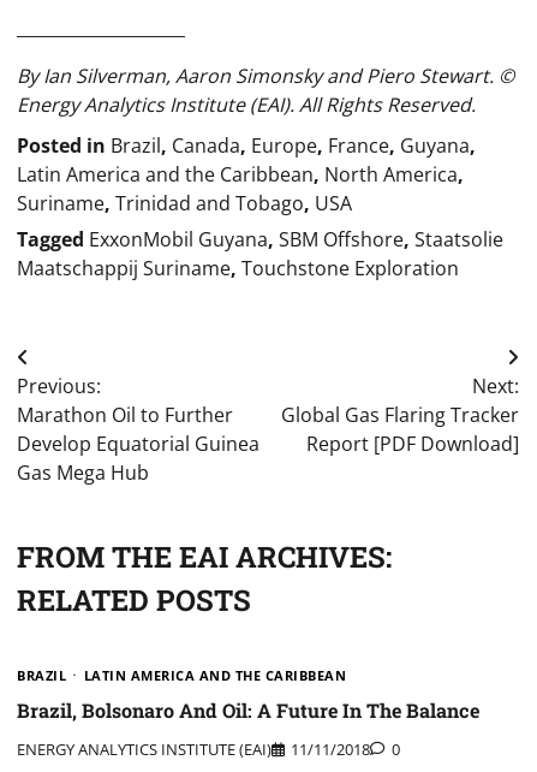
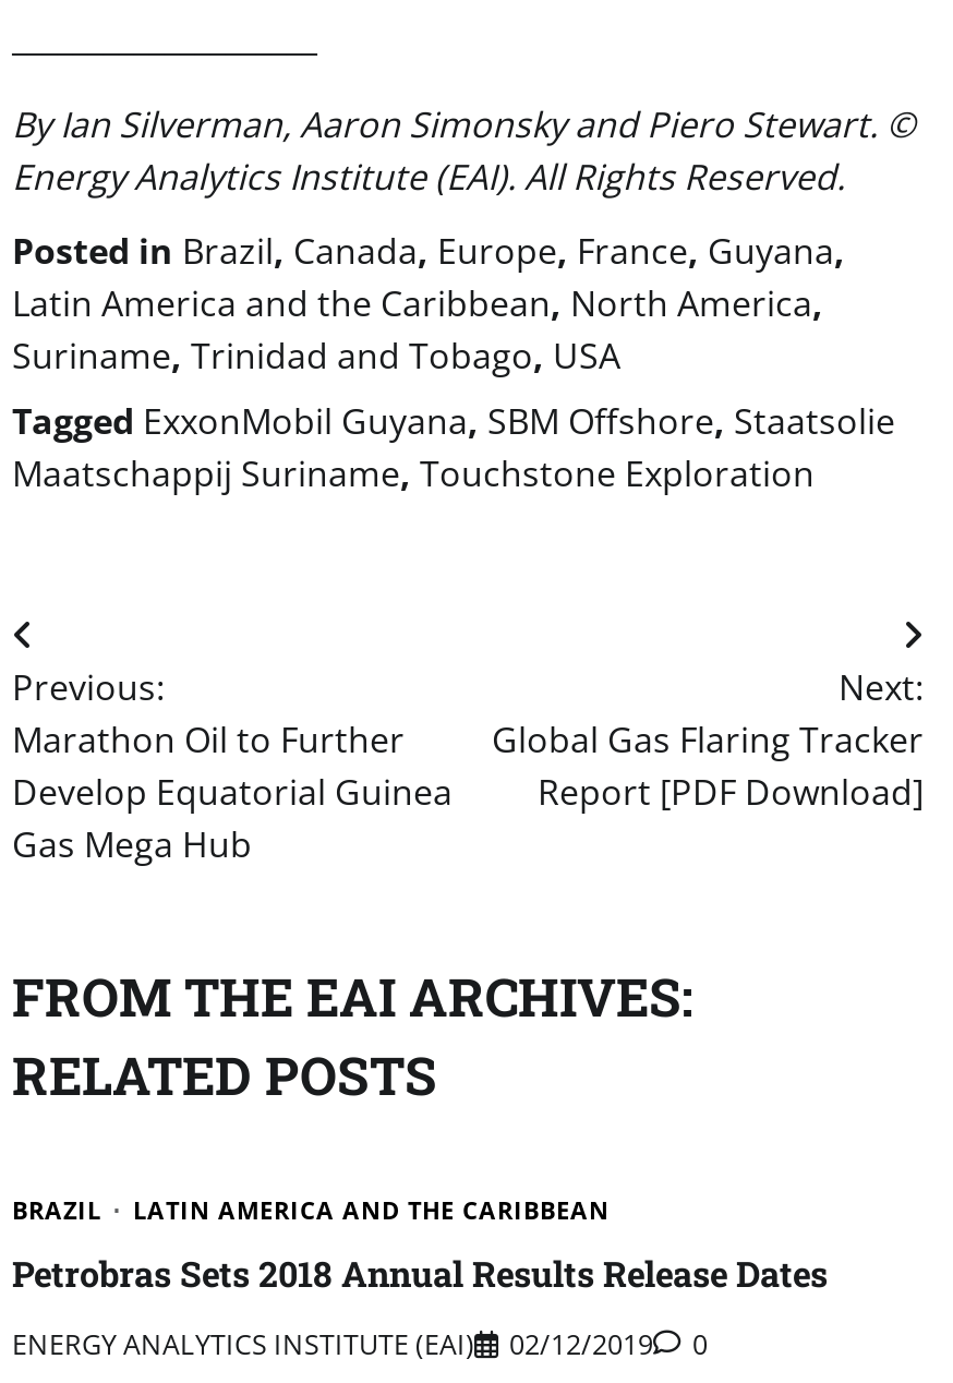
[17,697,479,722] Brazil, Bolsonaro And Oil: A Future In The Balance -> [12,1249,828,1295] Petrobras Sets 2018 Annual Results Release Dates
[17,738,400,760] ENERGY ANALYTICS INSTITUTE (EAI) 11/11/2018 0 -> [12,1324,708,1363] ENERGY ANALYTICS INSTITUTE (EAI) 02/12/2019 0

